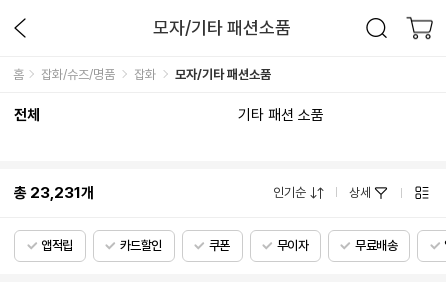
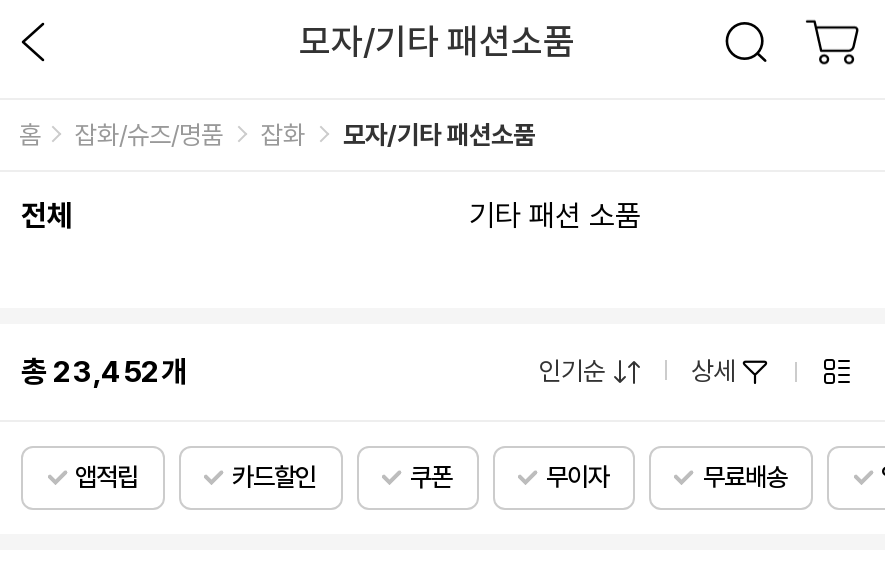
[14,184,94,202] 총 23,231개 -> [21,354,187,390] 총 23,452개

